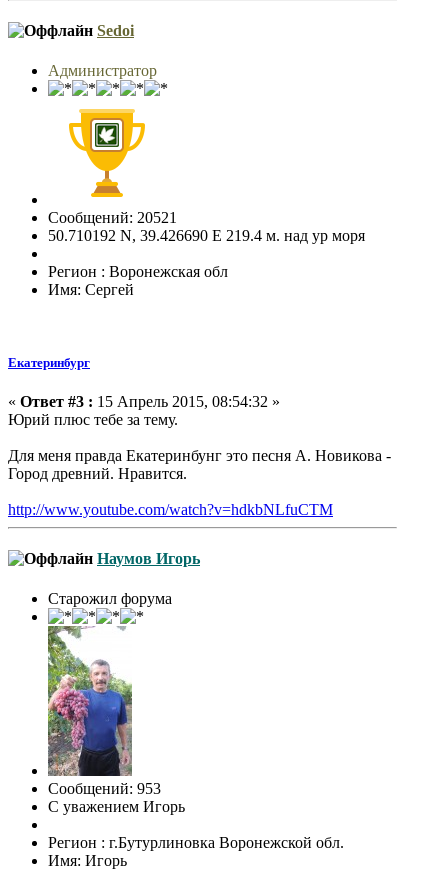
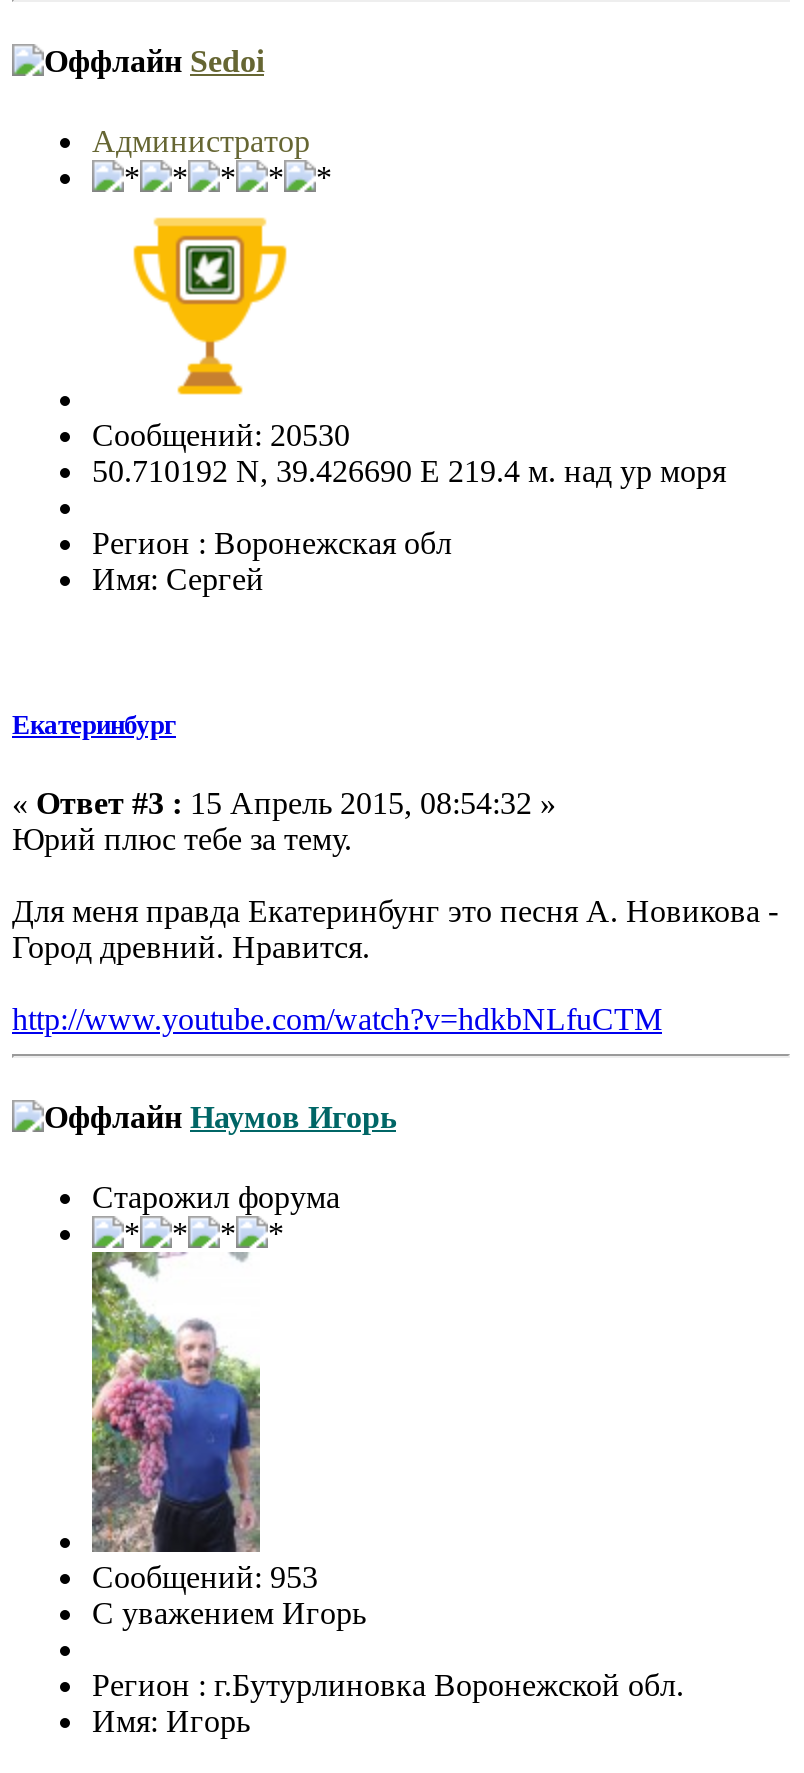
[48,209,177,226] Сообщений: 20521 -> [92,418,350,452] Сообщений: 20530

